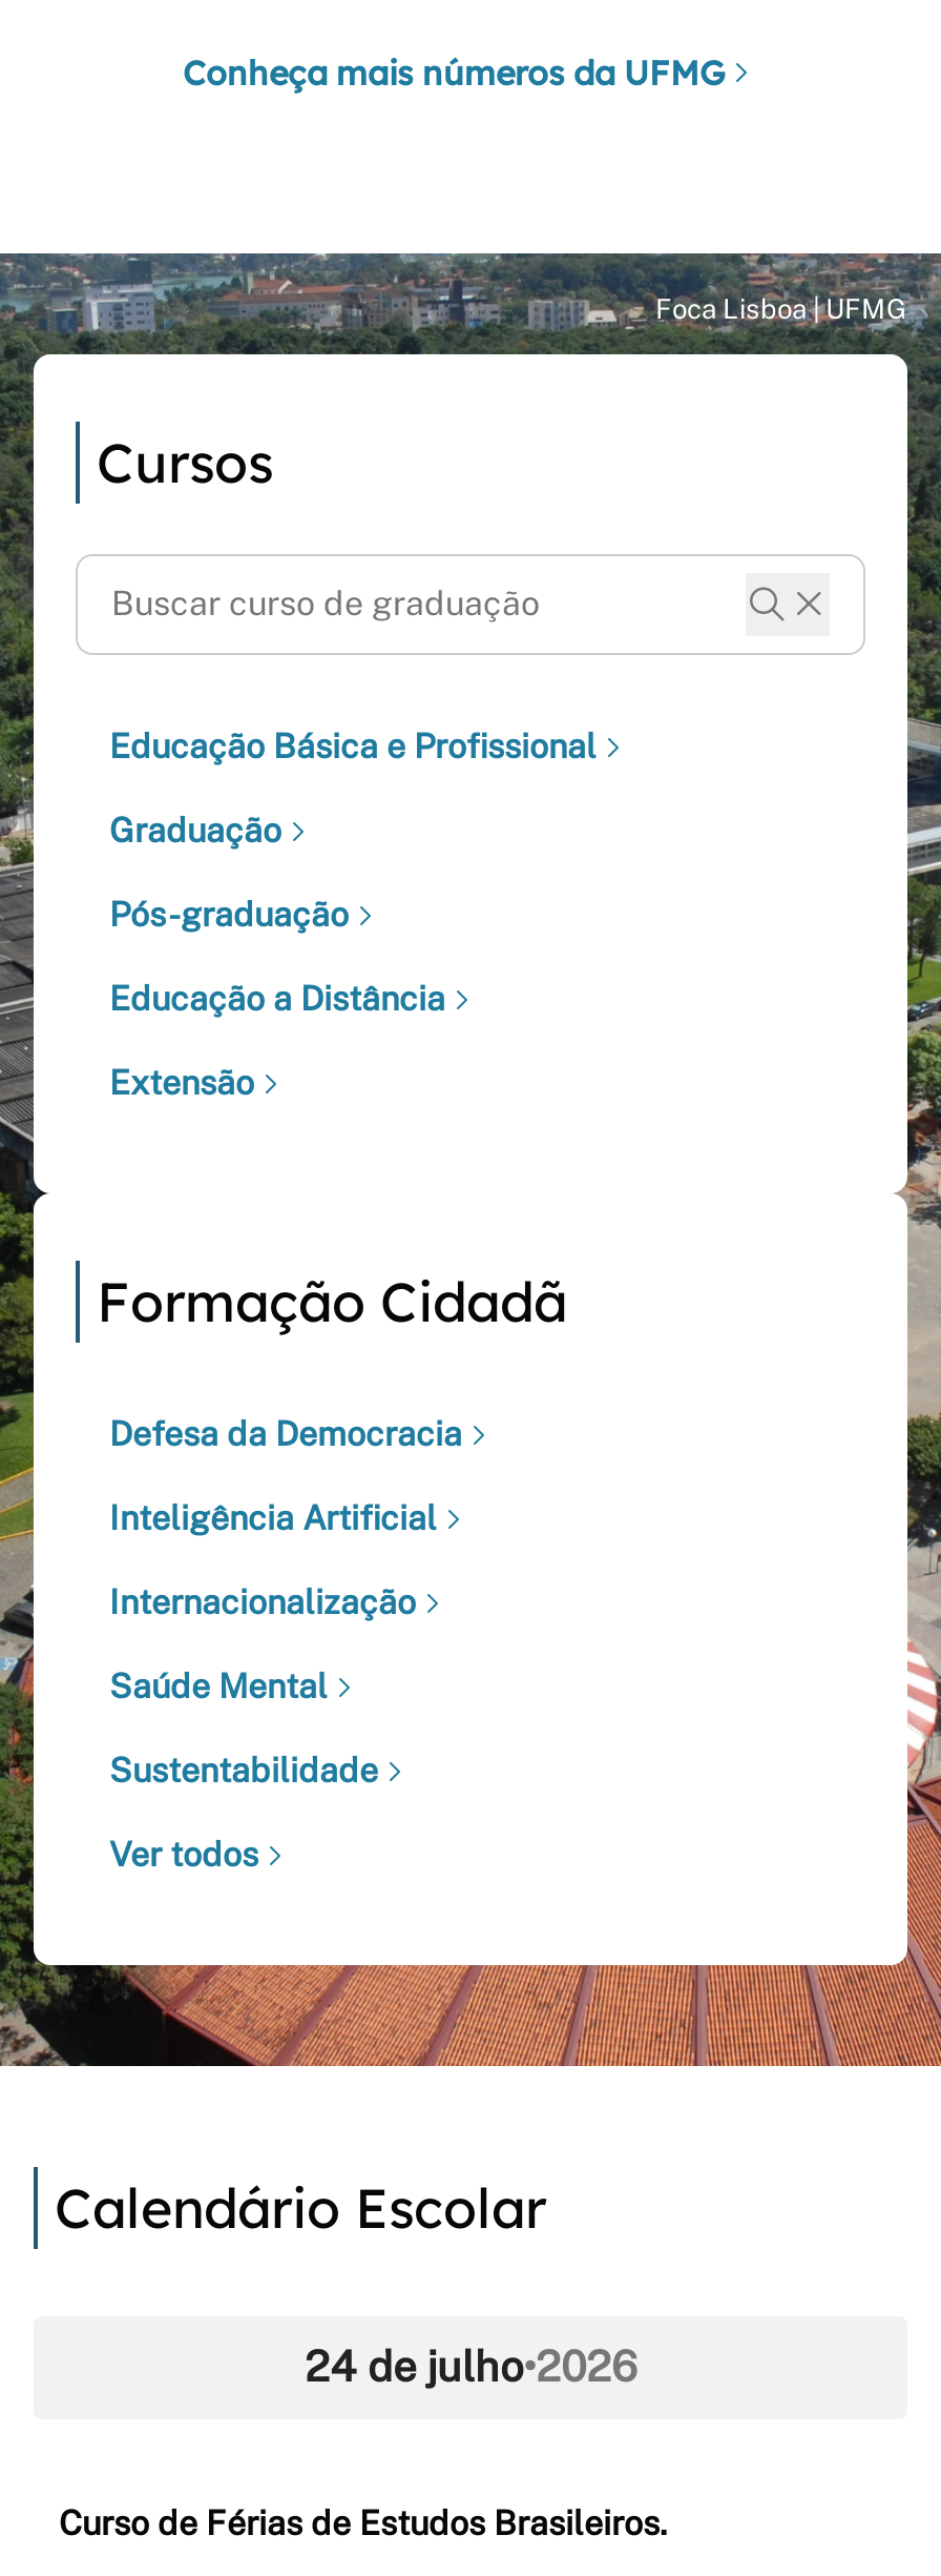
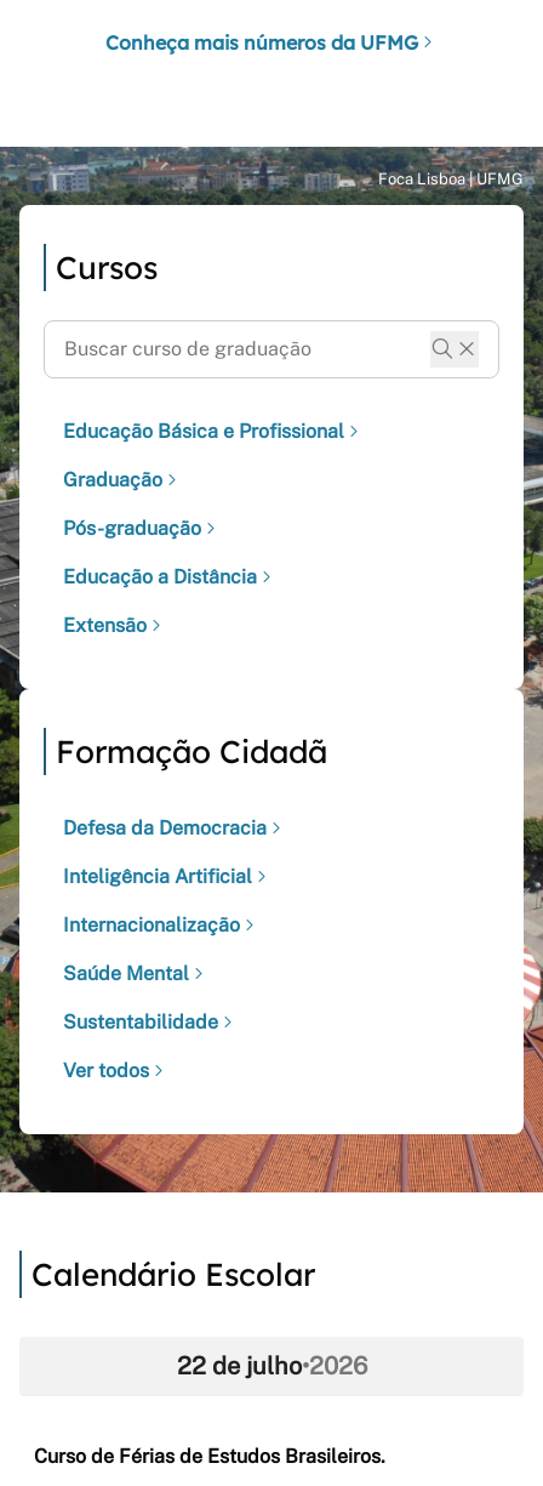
[305,2342,636,2392] 24 de julho•2026 -> [176,1351,367,1381] 22 de julho•2026

